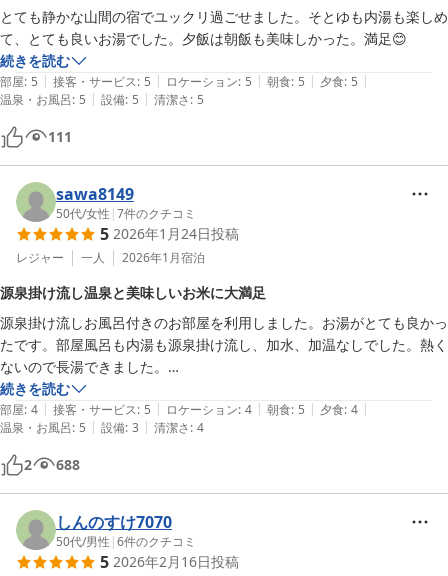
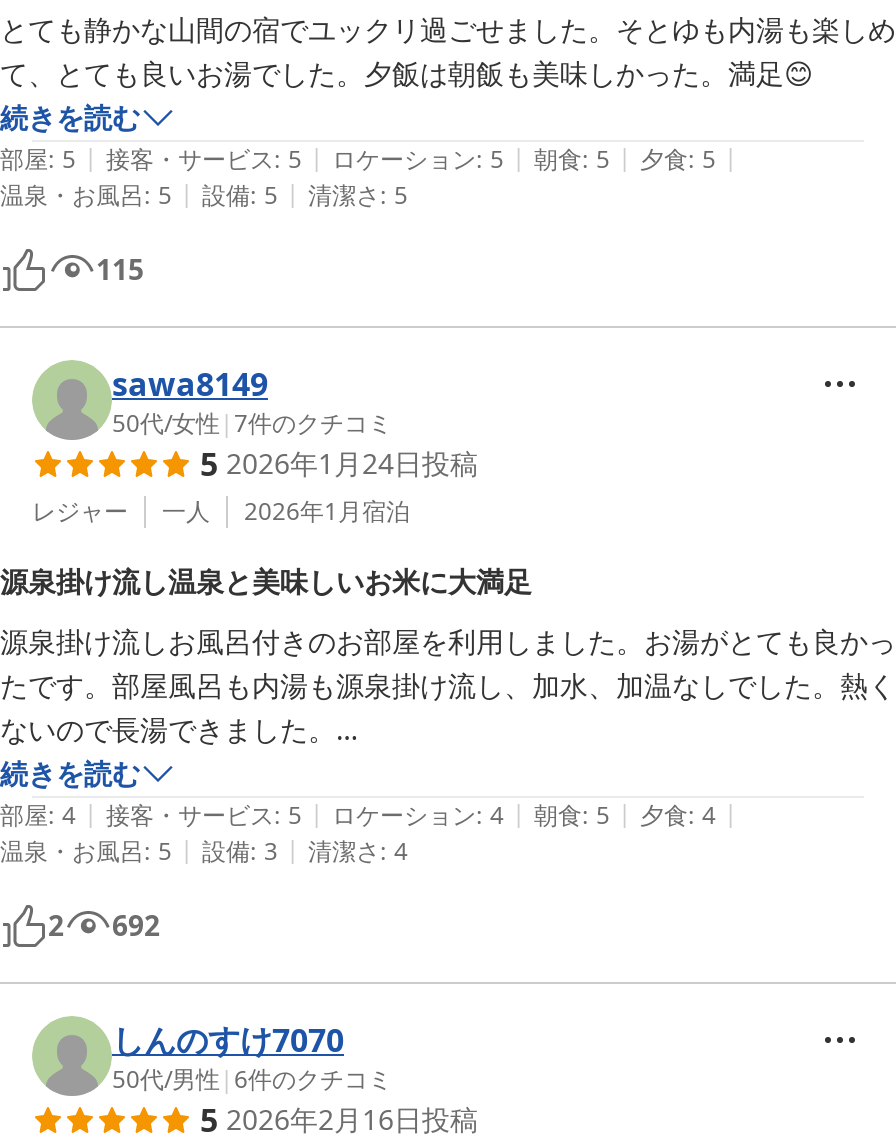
[48,127,72,146] 111 -> [96,250,144,288] 115
[24,455,80,474] 2 688 -> [48,906,160,944] 2 692

